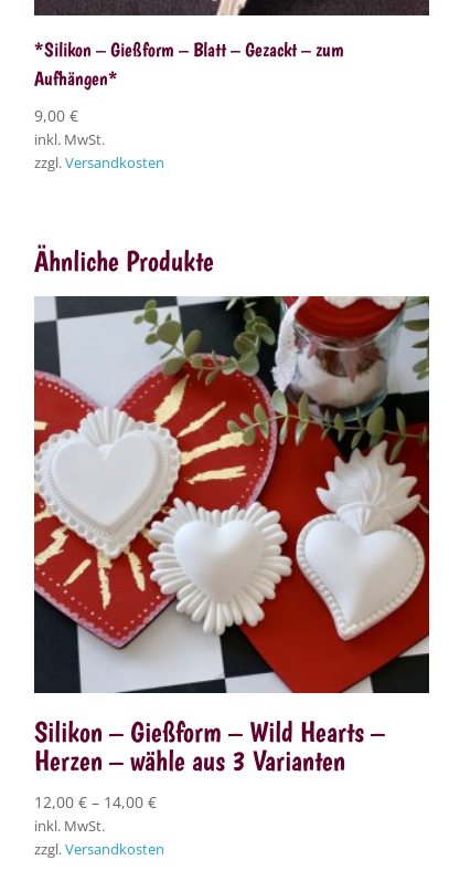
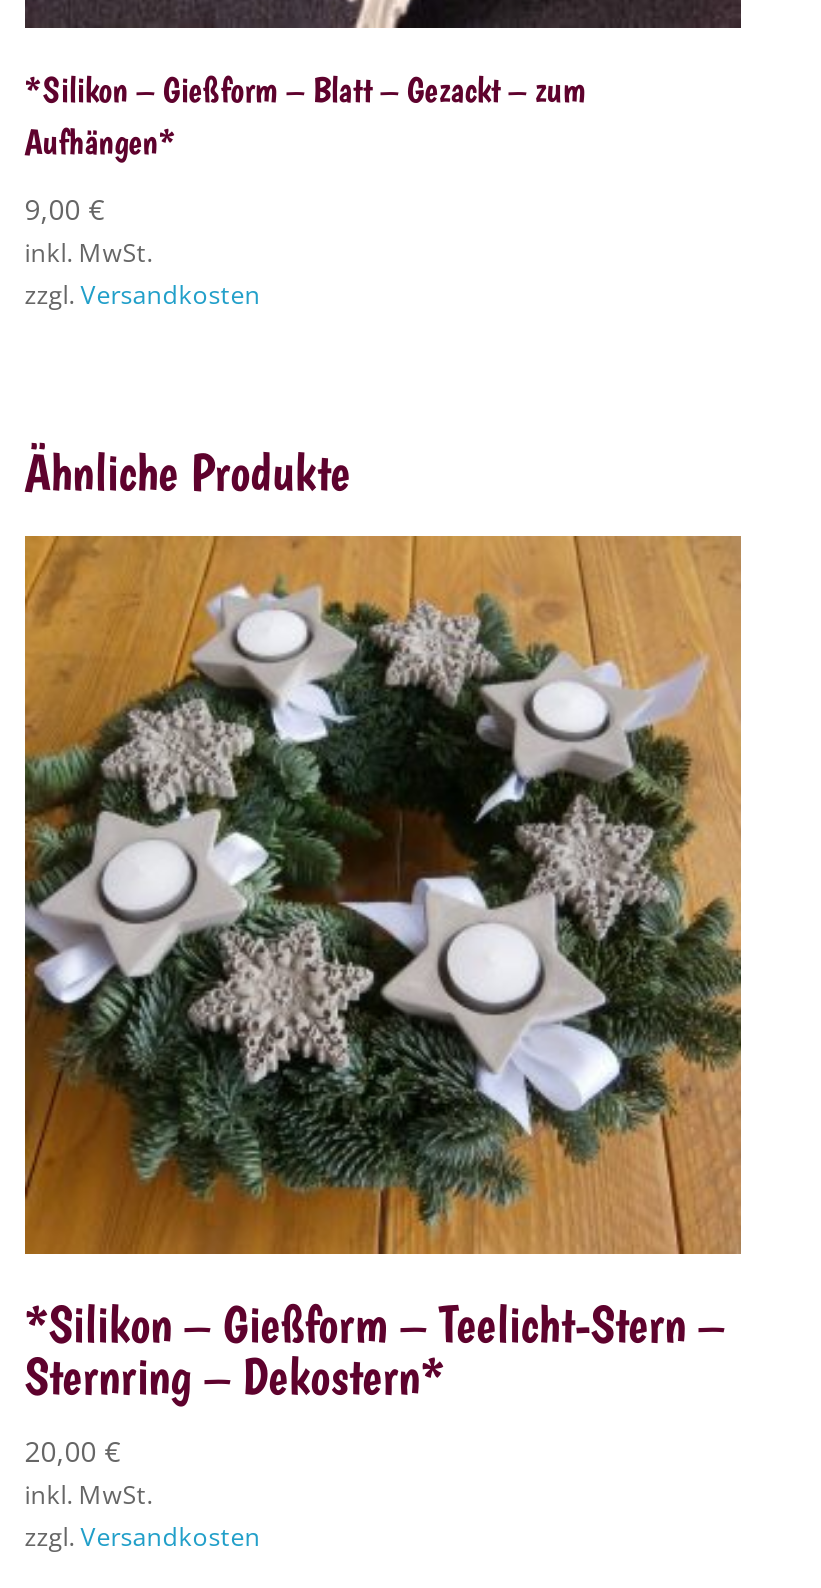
[33,295,430,812] [image] | Silikon – Gießform – Wild Hearts – | Herzen – wähle aus 3 Varianten | 12,00 €– 14,00 € -> [23,534,743,1469] [image] | *Silikon – Gießform – Teelicht-Stern – | Sternring – Dekostern* | 20,00 €

